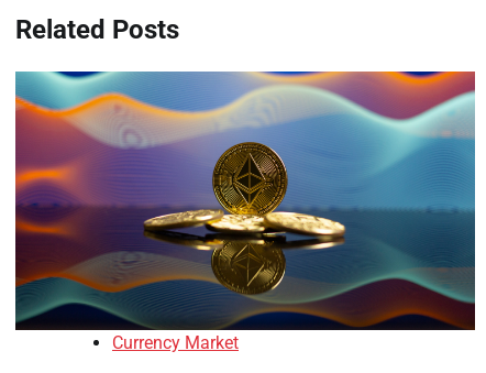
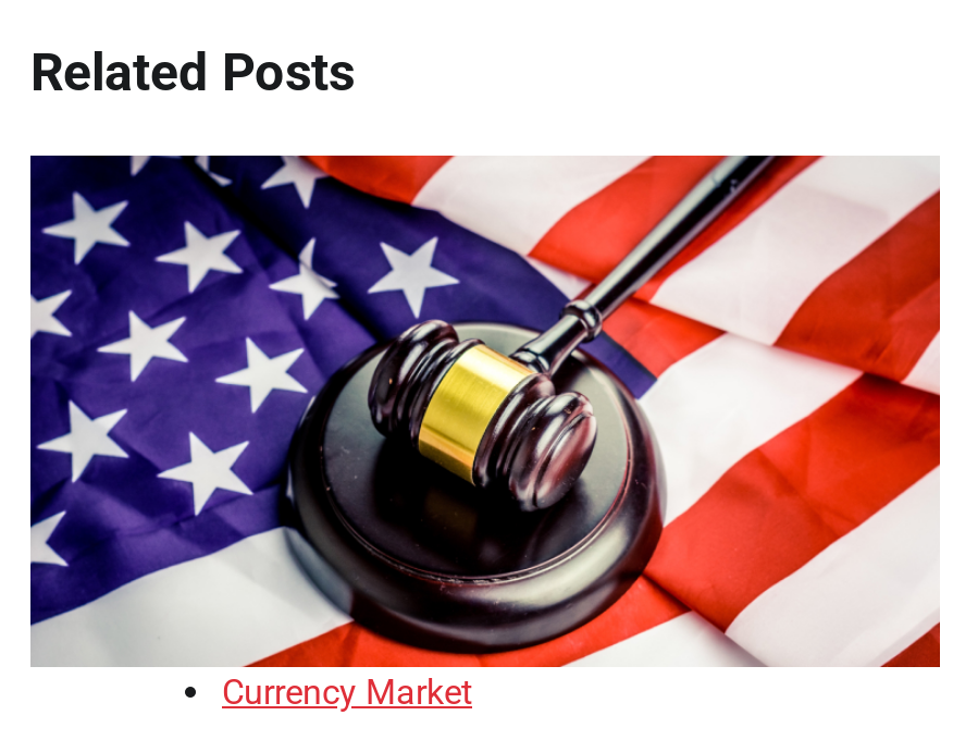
[14,70,476,331] [image] -> [28,153,942,669] [image]

